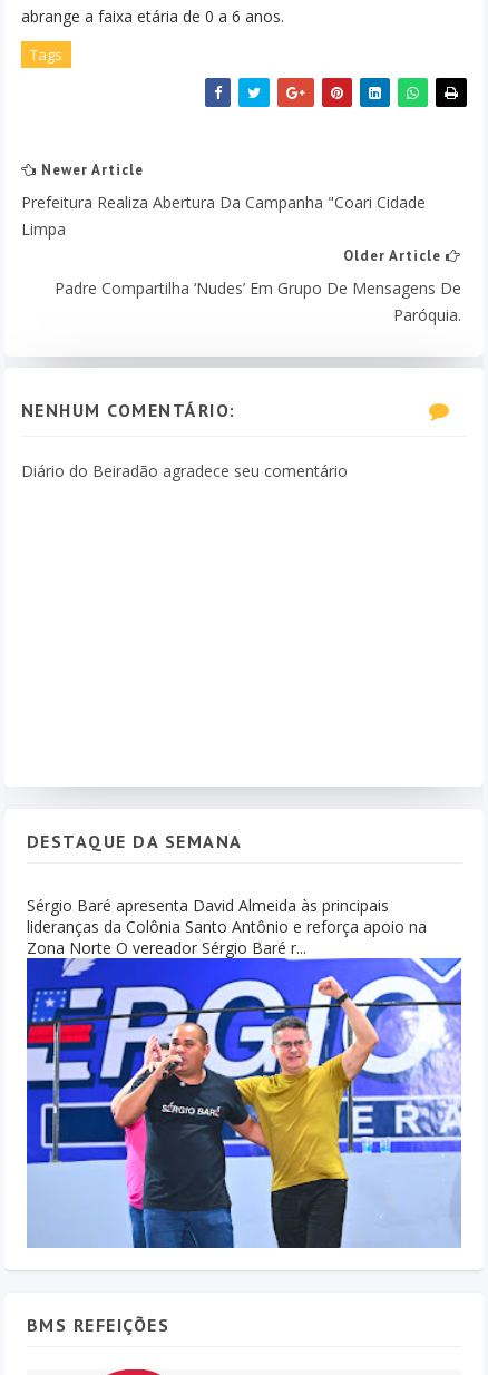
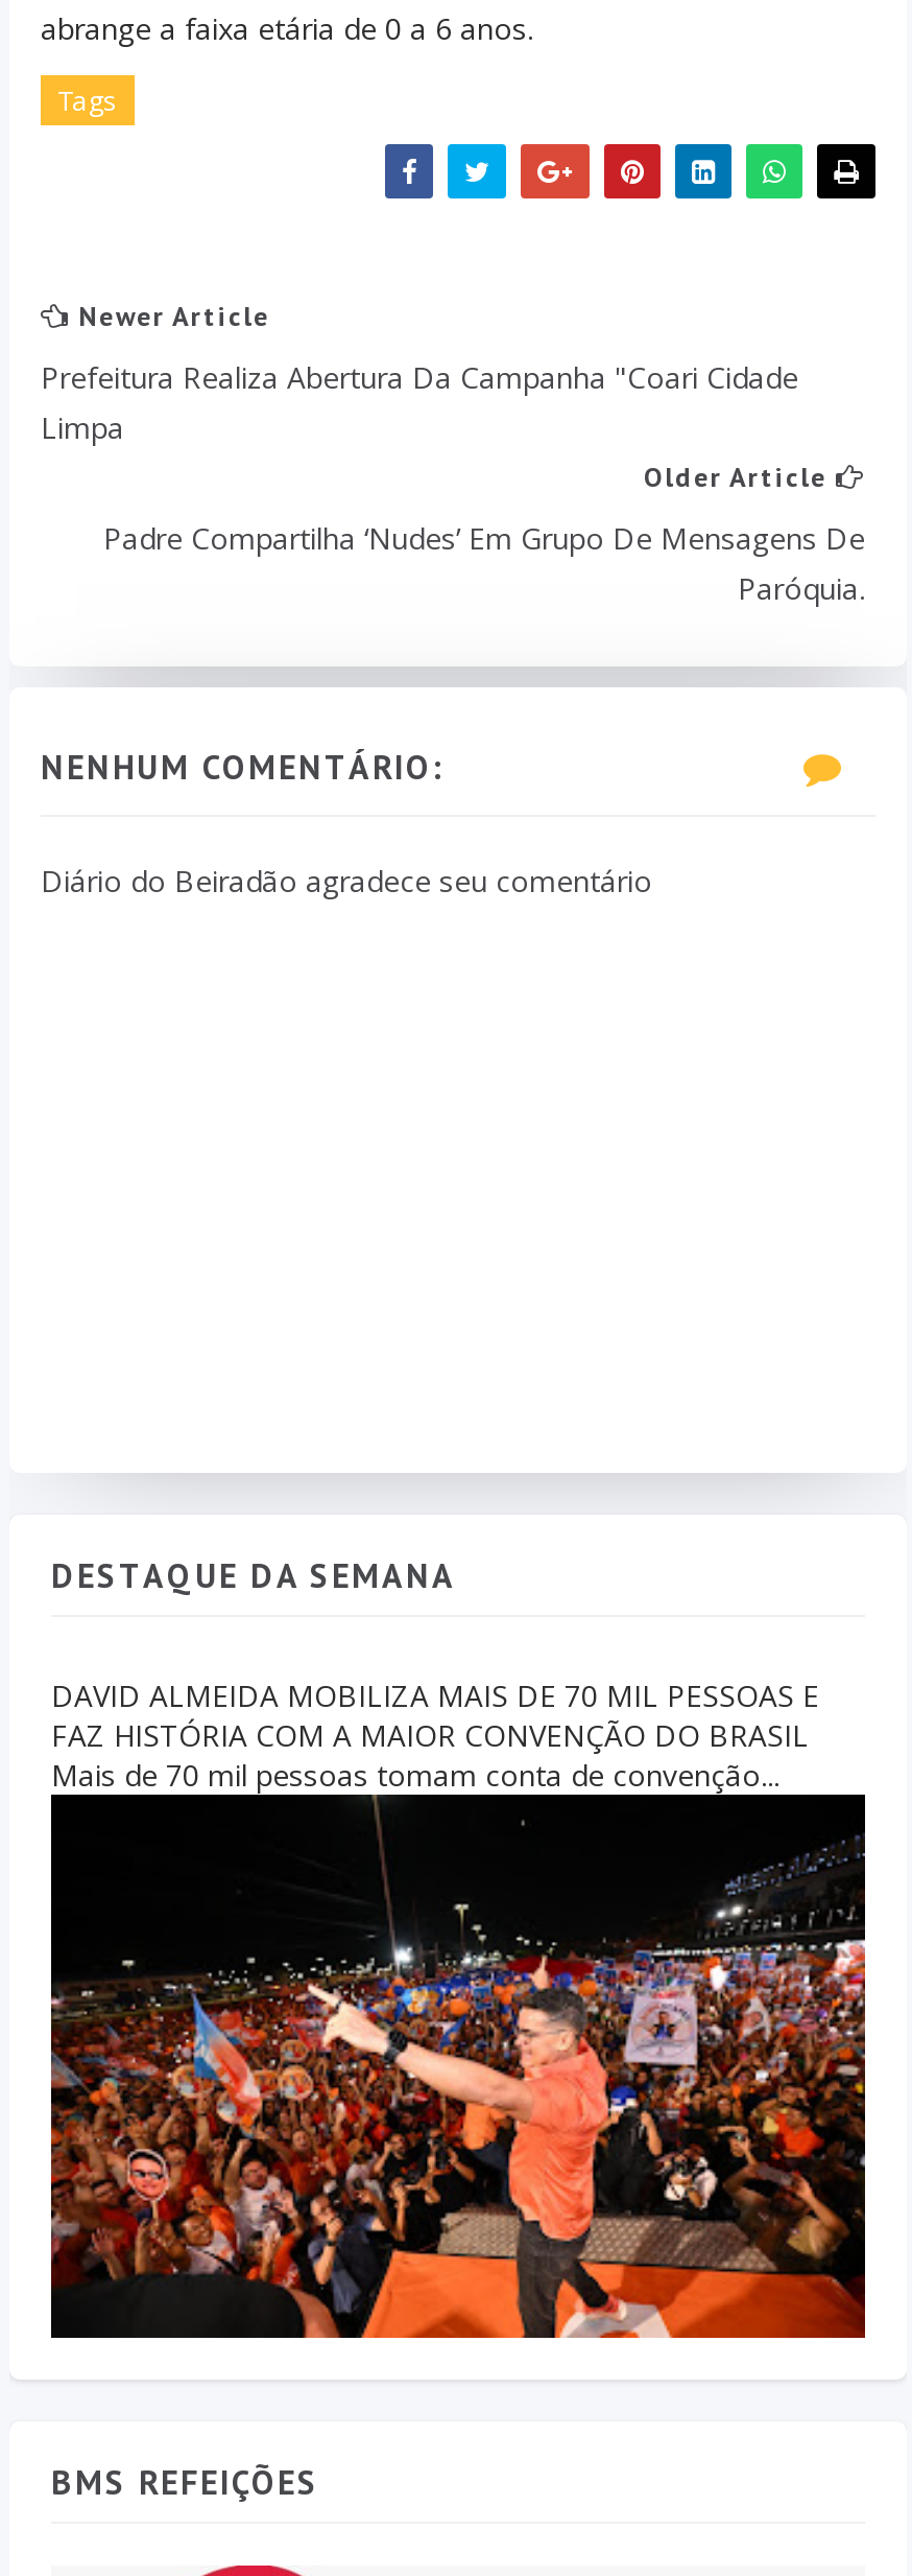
[26,895,462,1249] [image] | Sérgio Baré apresenta David Almeida às principais | lideranças da Colônia Santo Antônio e reforça apoio na | Zona Norte O vereador Sérgio Baré r... -> [49,1676,867,2340] [image] | DAVID ALMEIDA MOBILIZA MAIS DE 70 MIL PESSOAS E | FAZ HISTÓRIA COM A MAIOR CONVENÇÃO DO BRASIL | Mais de 70 mil pessoas tomam conta de convenção...

